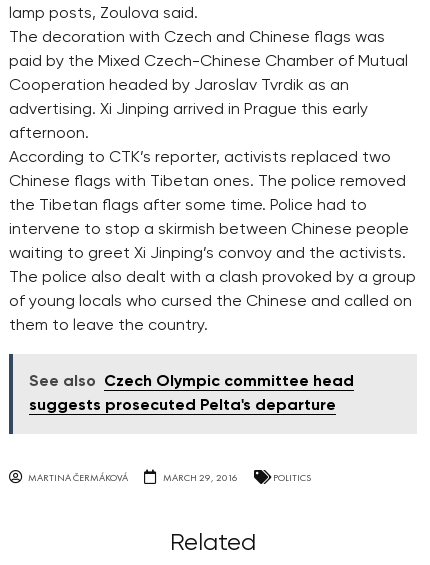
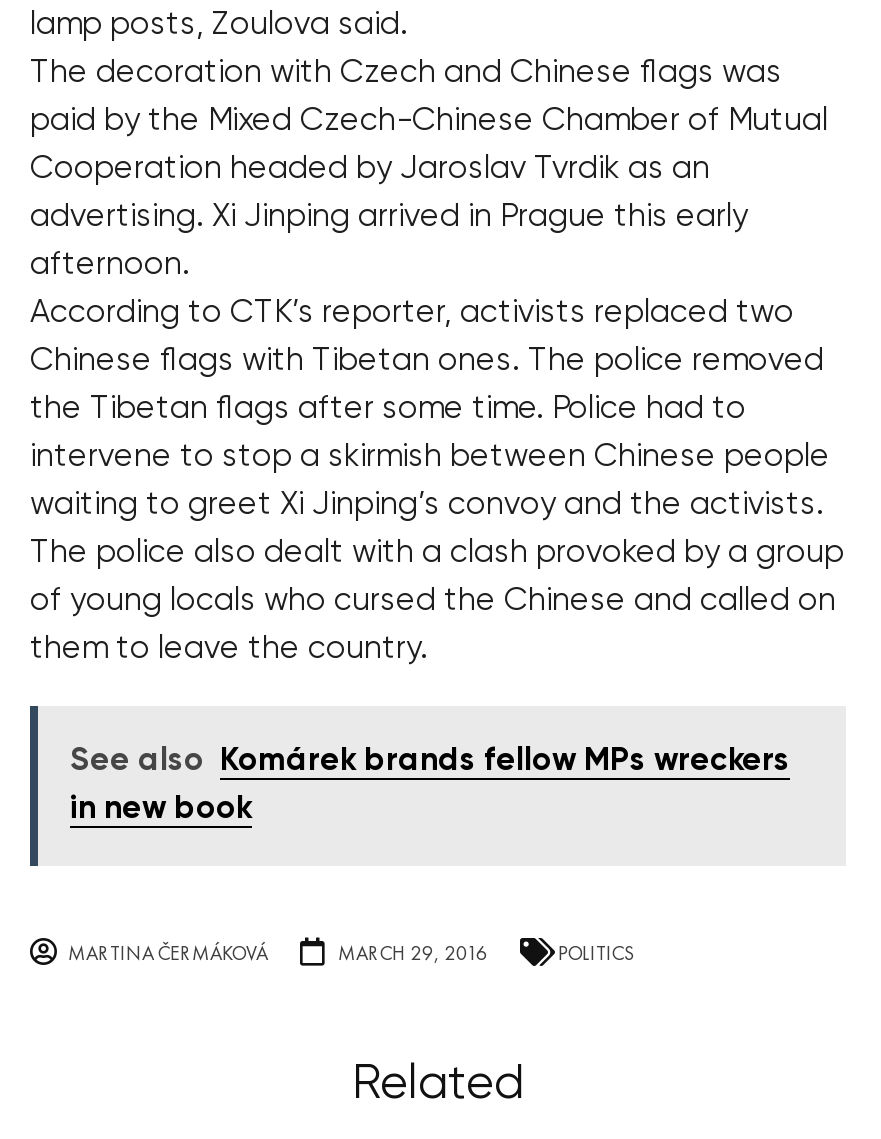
[29,374,354,390] See also Czech Olympic committee head -> [70,745,790,777] See also Komárek brands fellow MPs wreckers
[29,398,336,414] suggests prosecuted Pelta's departure -> [70,793,252,825] in new book

